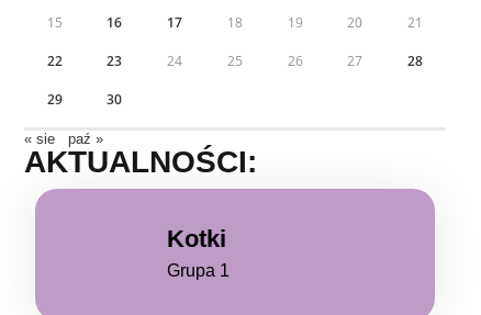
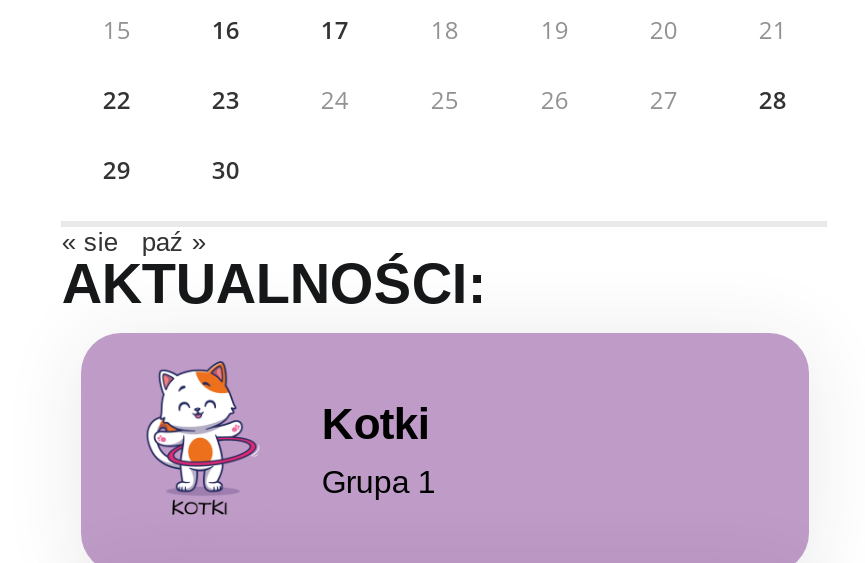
none -> [145,361,257,517] [image]

